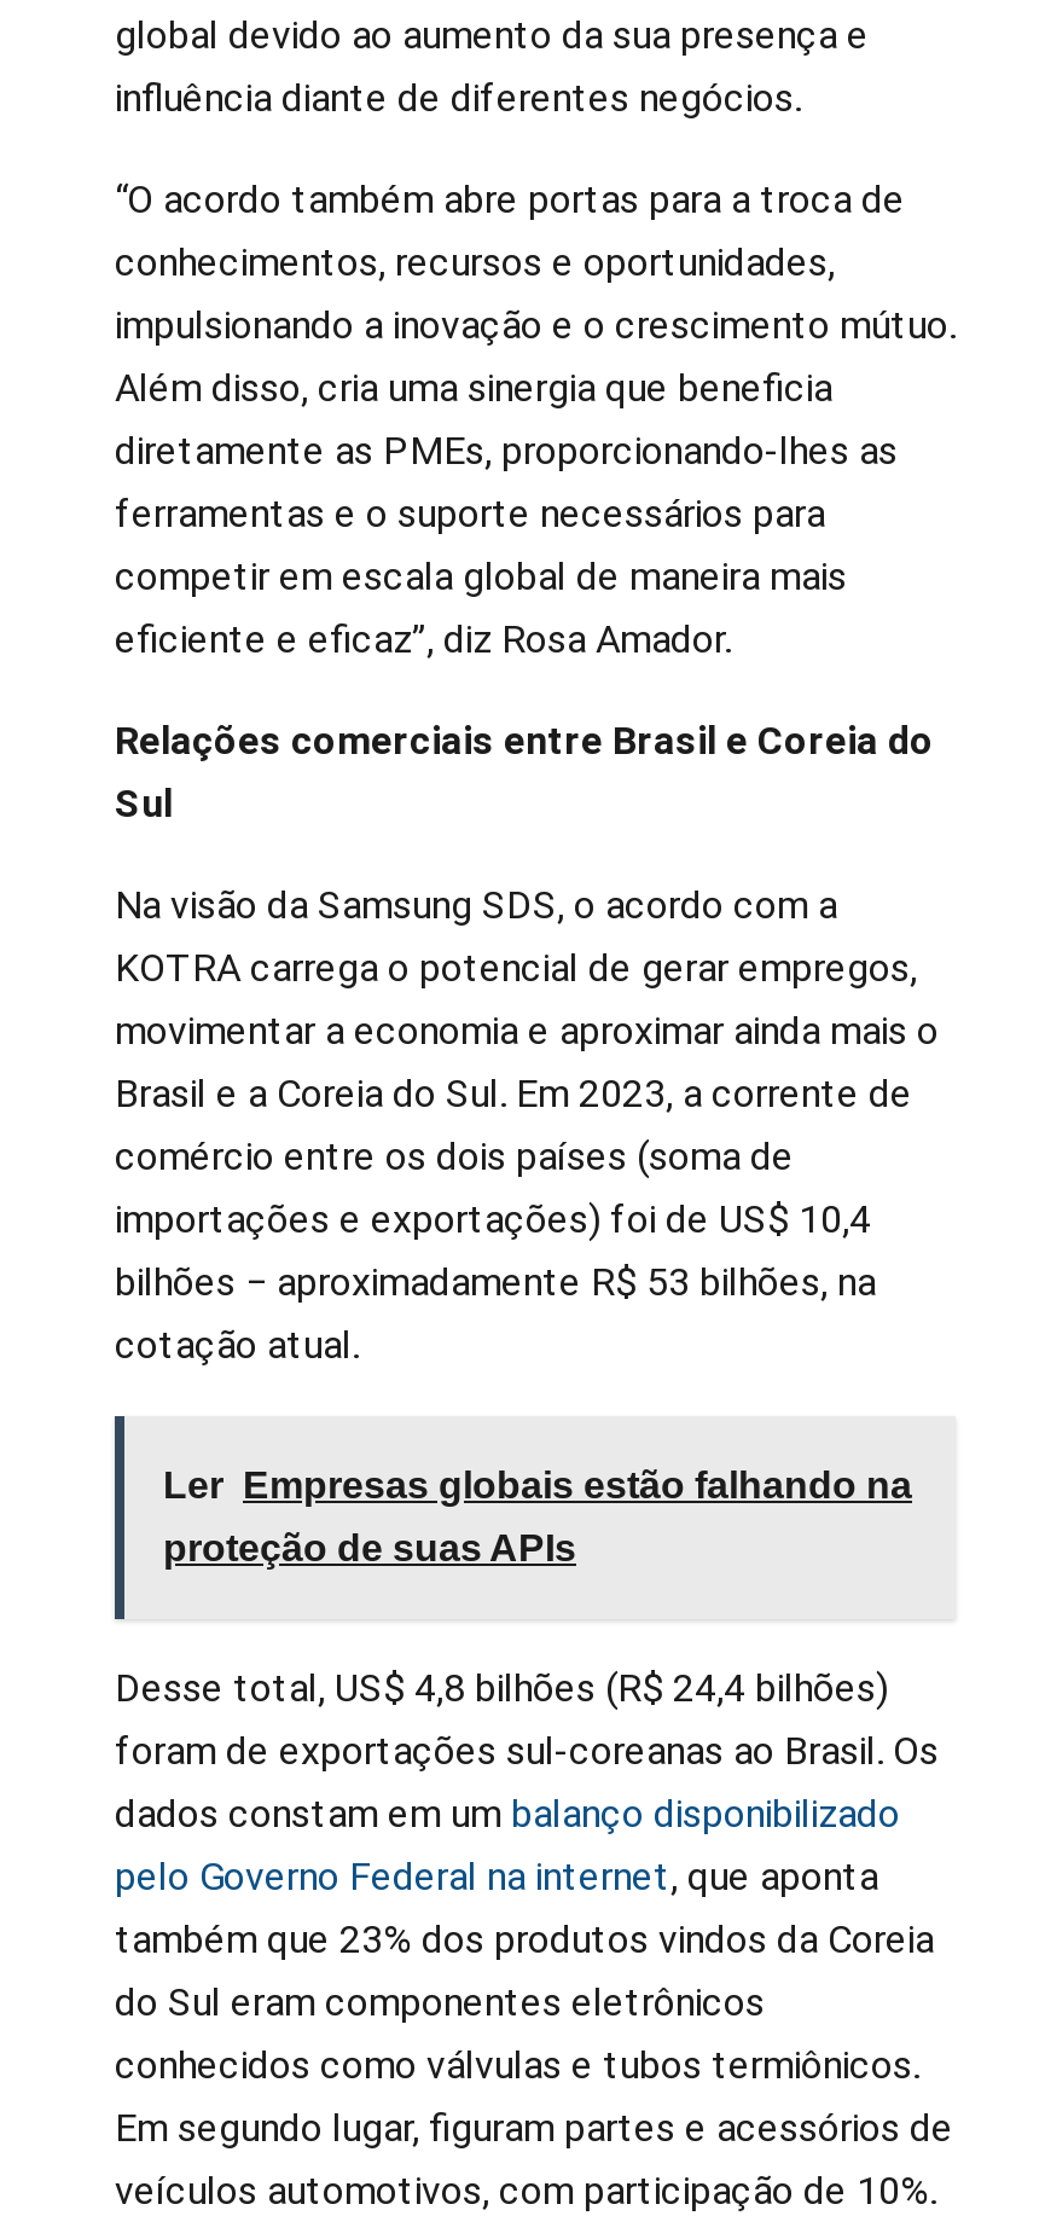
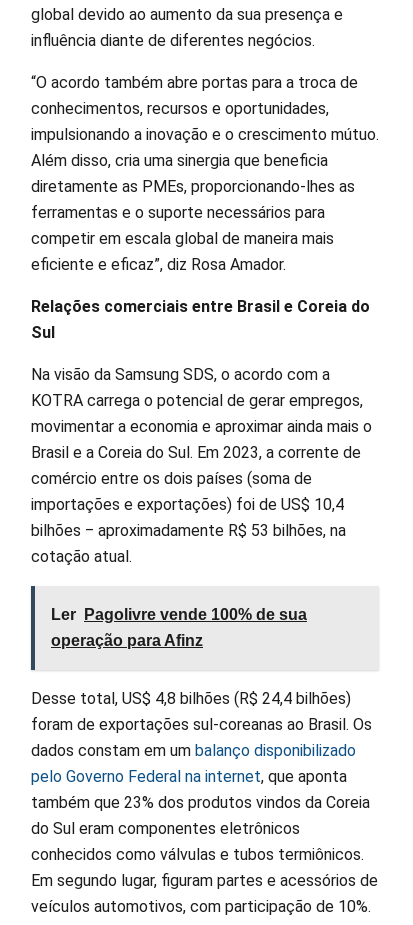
[163,1464,912,1505] Ler Empresas globais estão falhando na -> [51,606,307,623] Ler Pagolivre vende 100% de sua
[163,1527,576,1568] proteção de suas APIs -> [51,632,203,649] operação para Afinz

